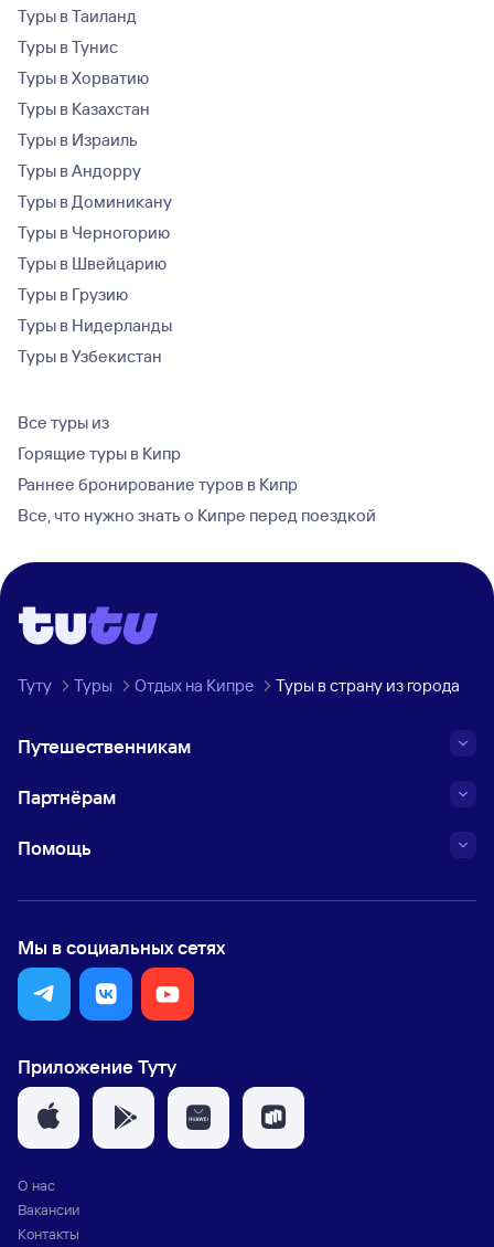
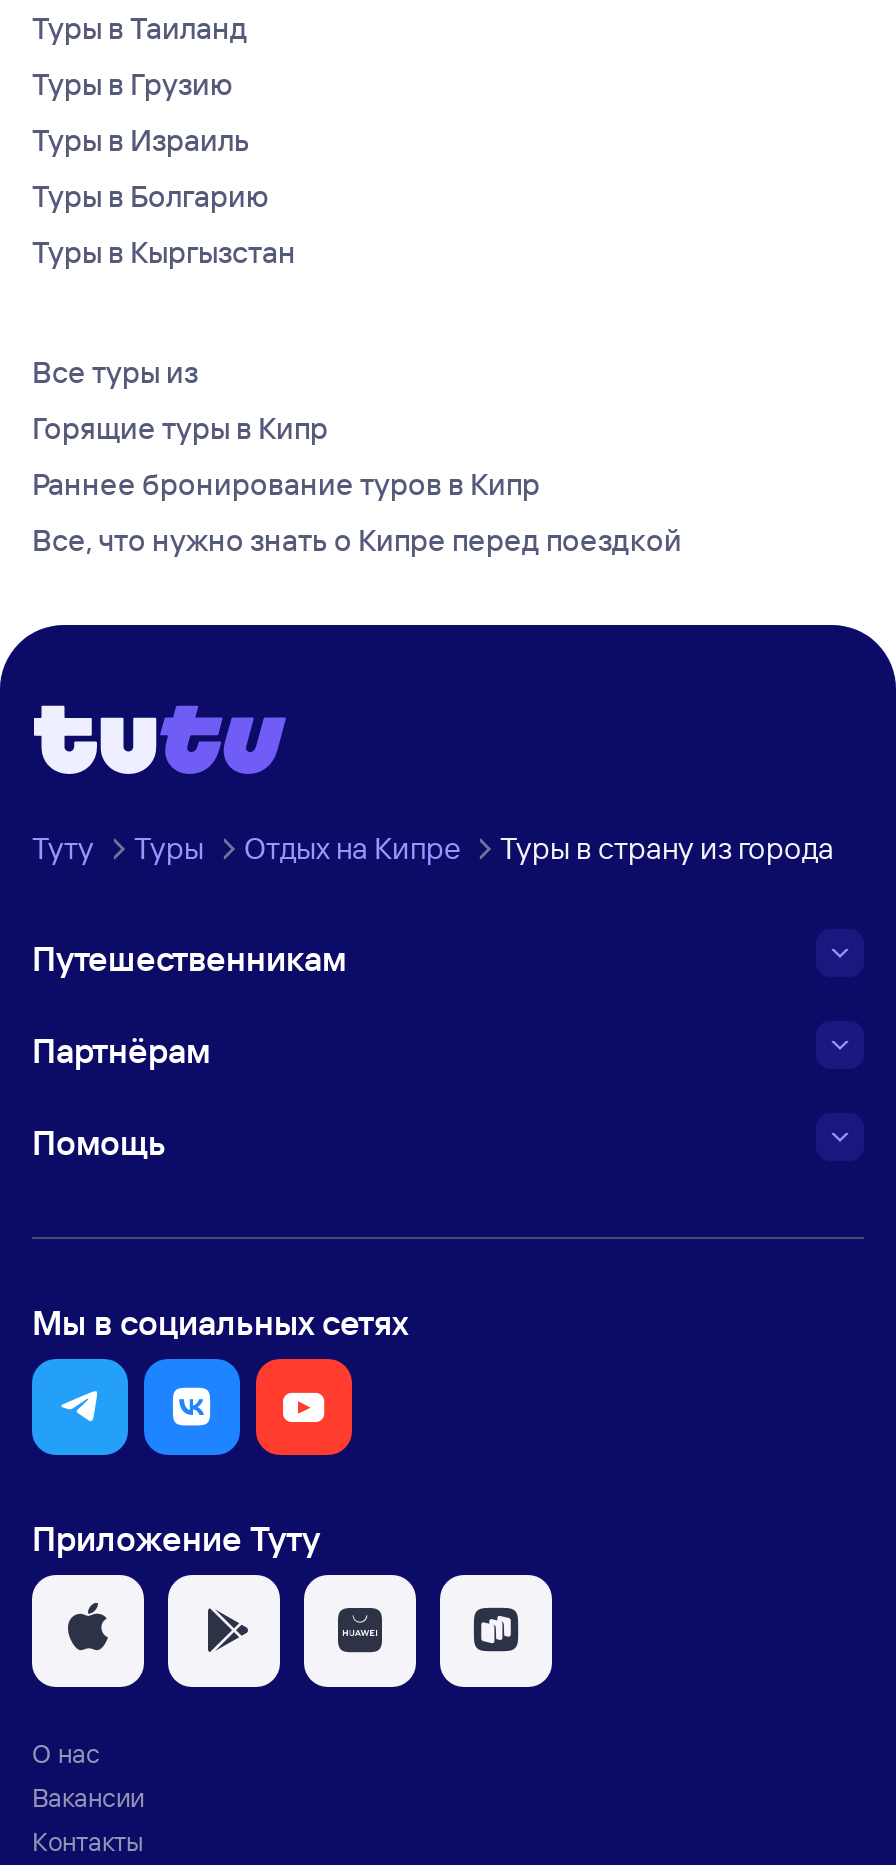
[18,36,150,119] Туры в Тунис | Туры в Хорватию | Туры в Казахстан -> [32,65,232,103] Туры в Грузию
[18,160,172,367] Туры в Андорру | Туры в Доминикану | Туры в Черногорию | Туры в Швейцарию | Туры в Грузию | Туры в Нидерланды | Туры в Узбекистан -> [32,177,296,271] Туры в Болгарию | Туры в Кыргызстан

